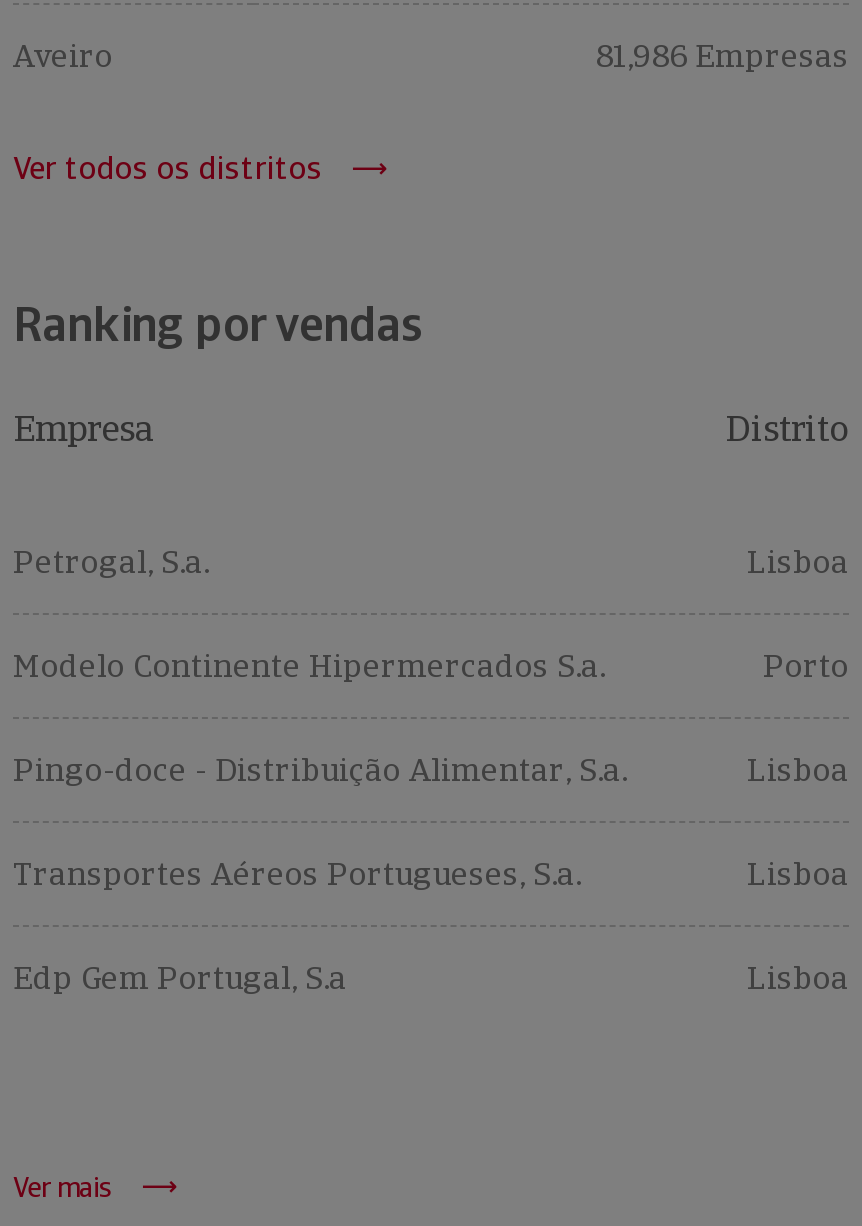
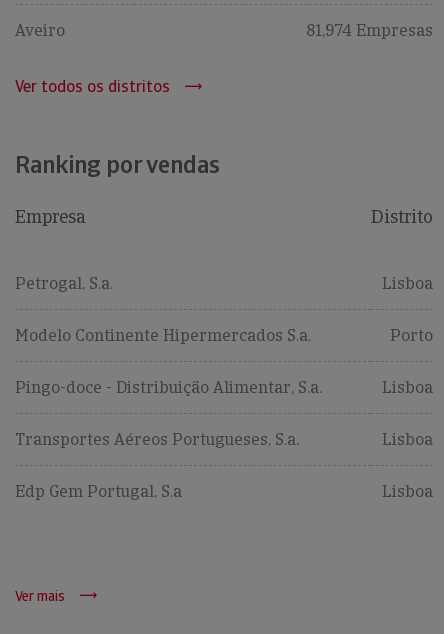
[595,35,849,77] 81,986 Empresas -> [306,20,433,41] 81,974 Empresas

